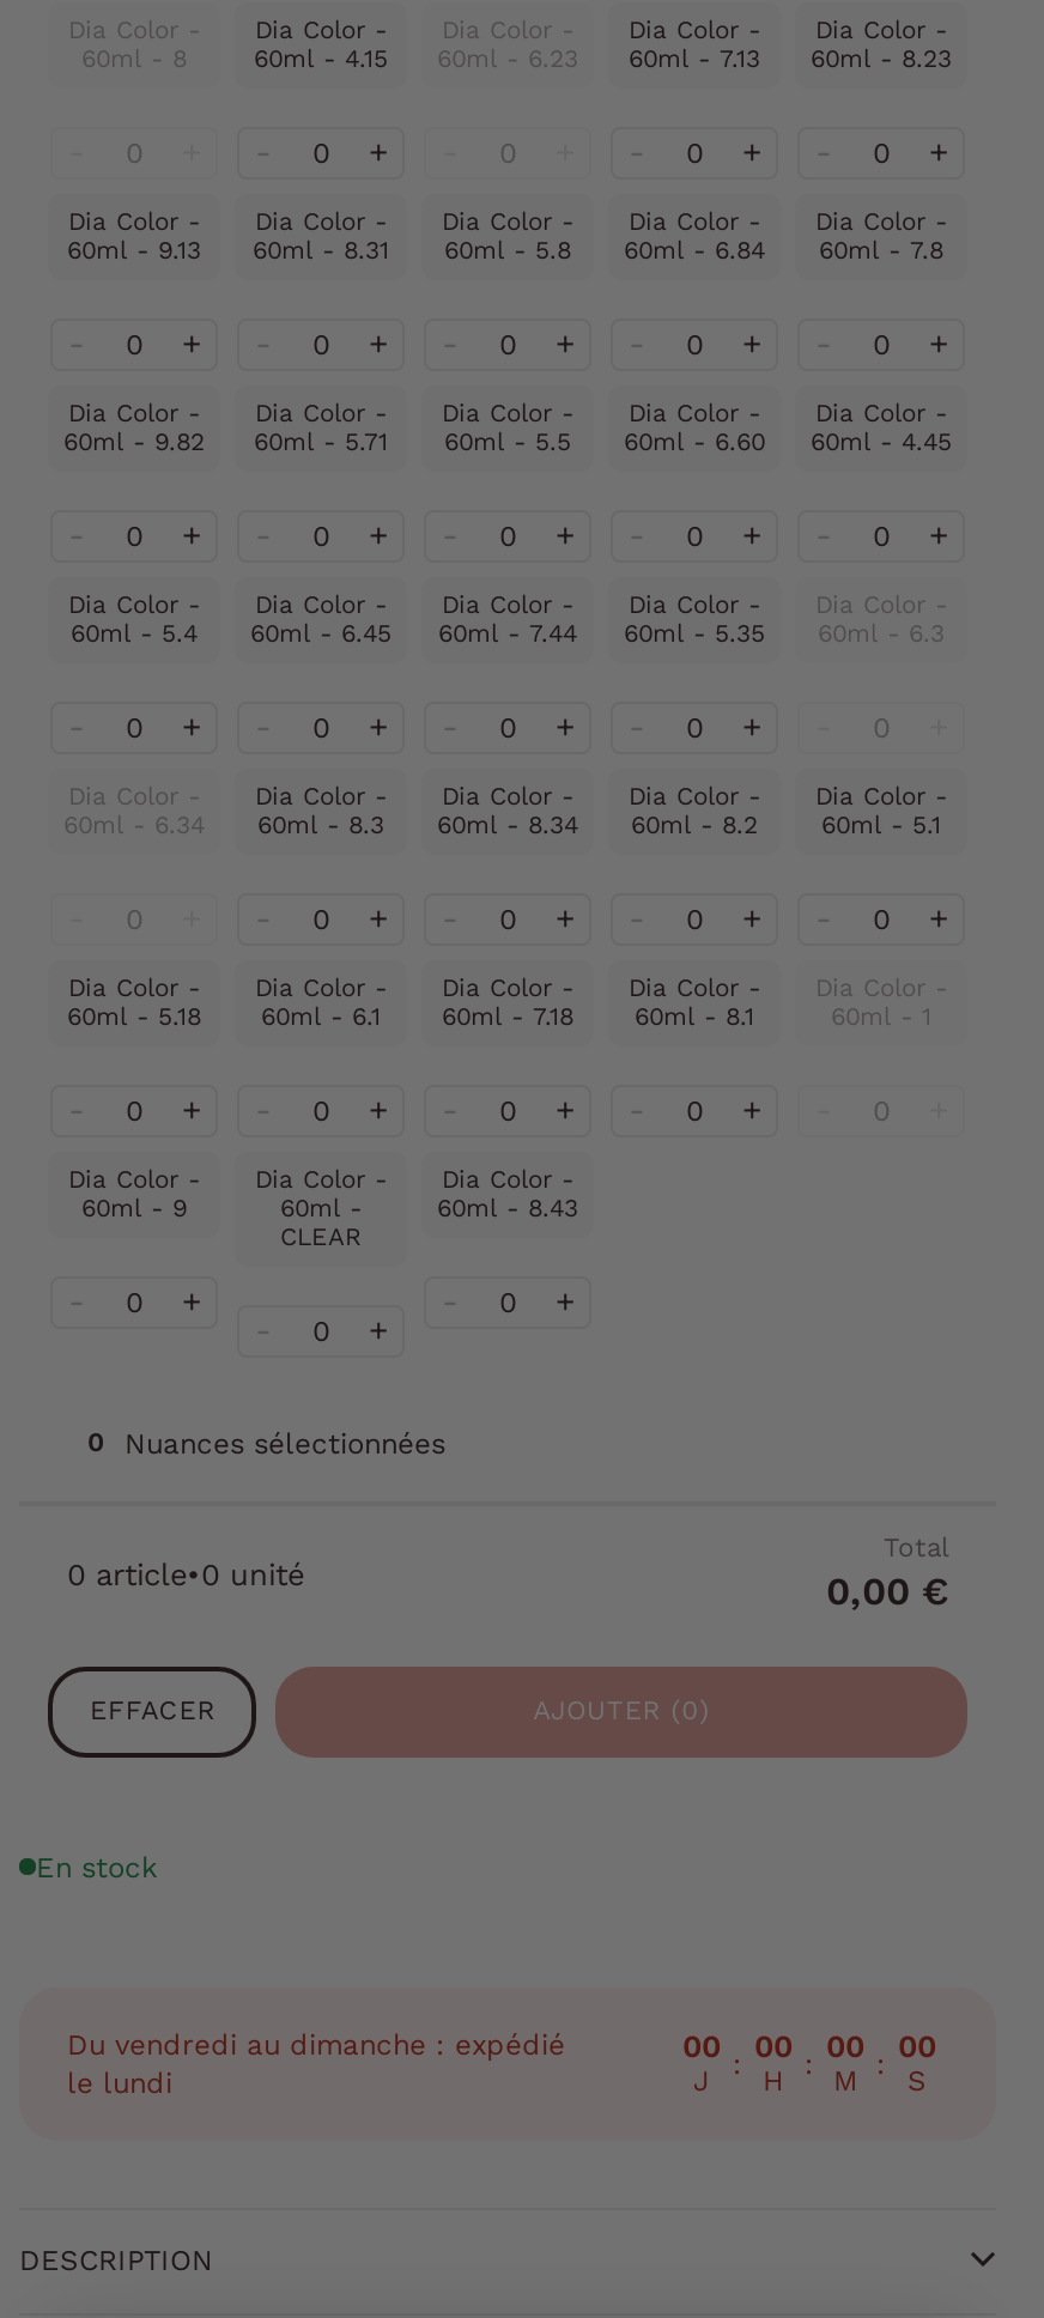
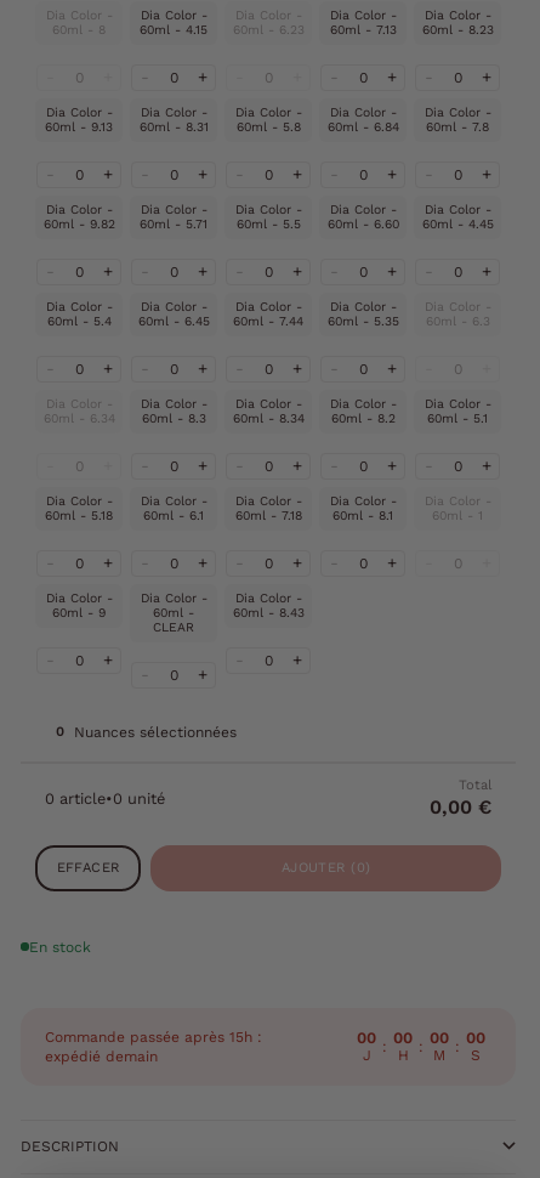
[67,2028,565,2100] Du vendredi au dimanche : expédié | le lundi -> [45,1028,262,1065] Commande passée après 15h : | expédié demain

